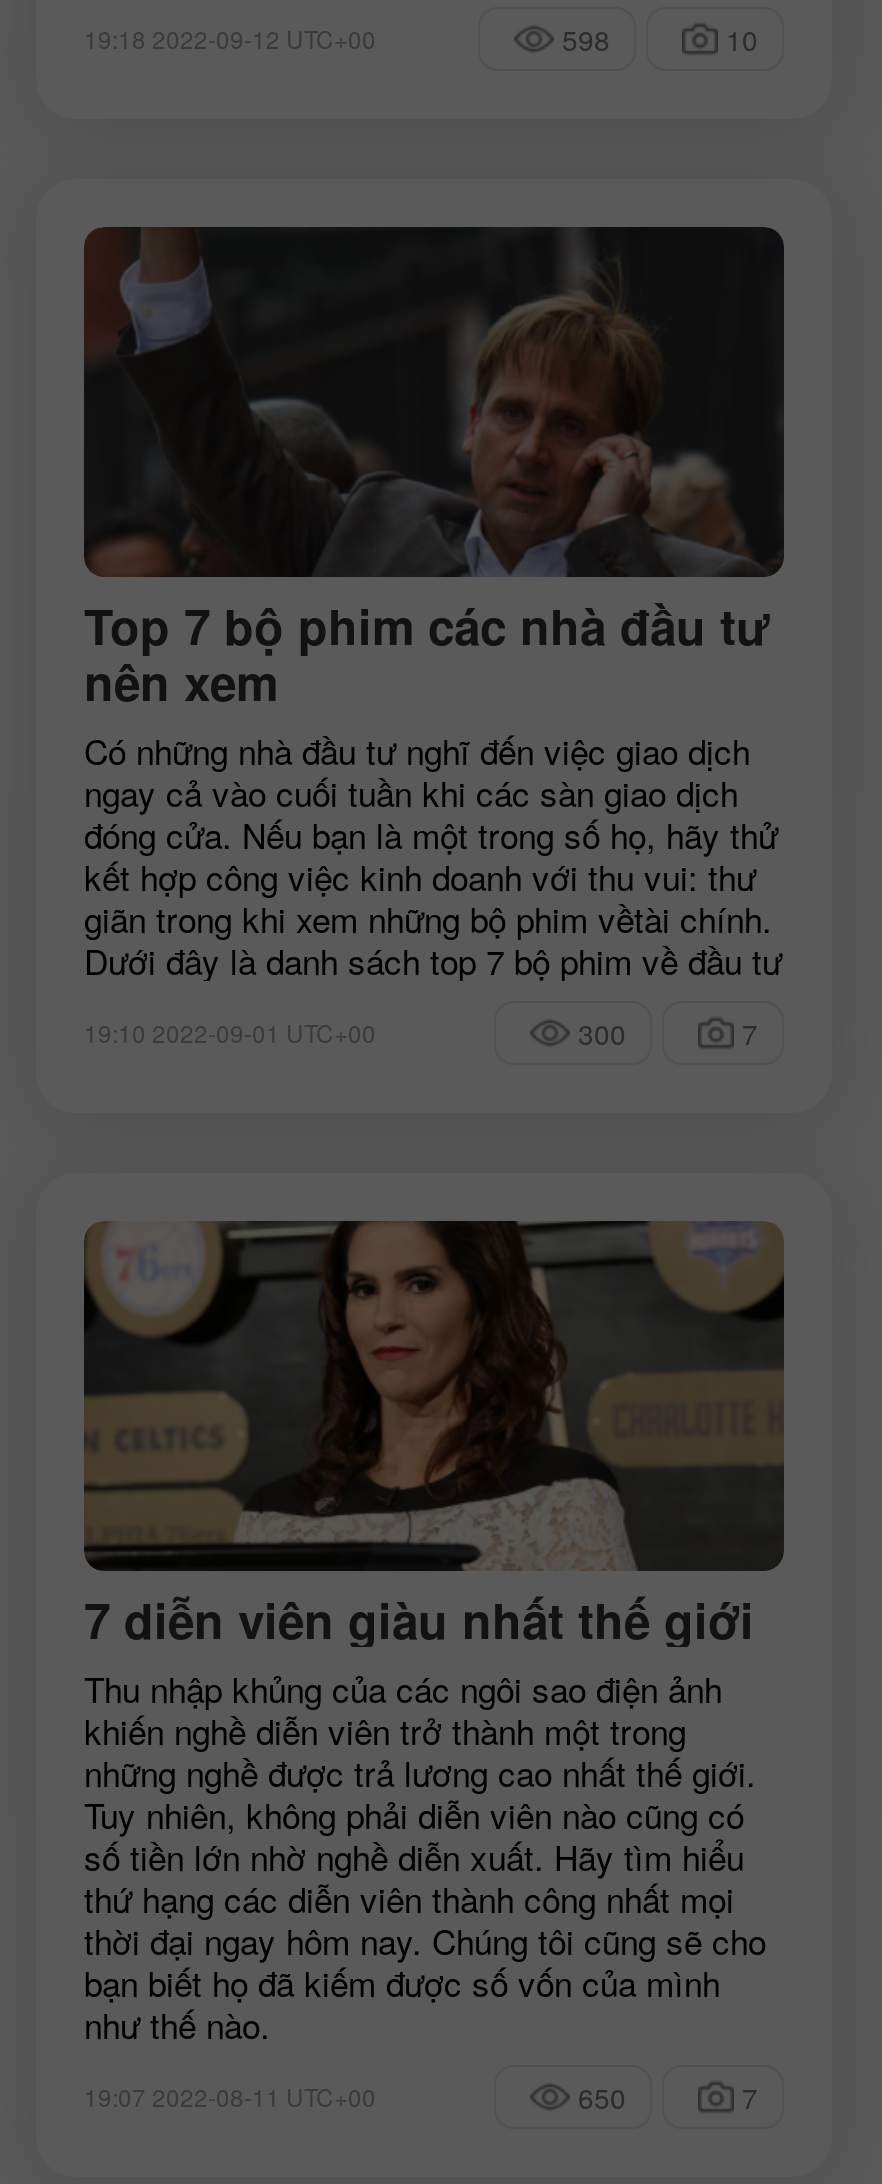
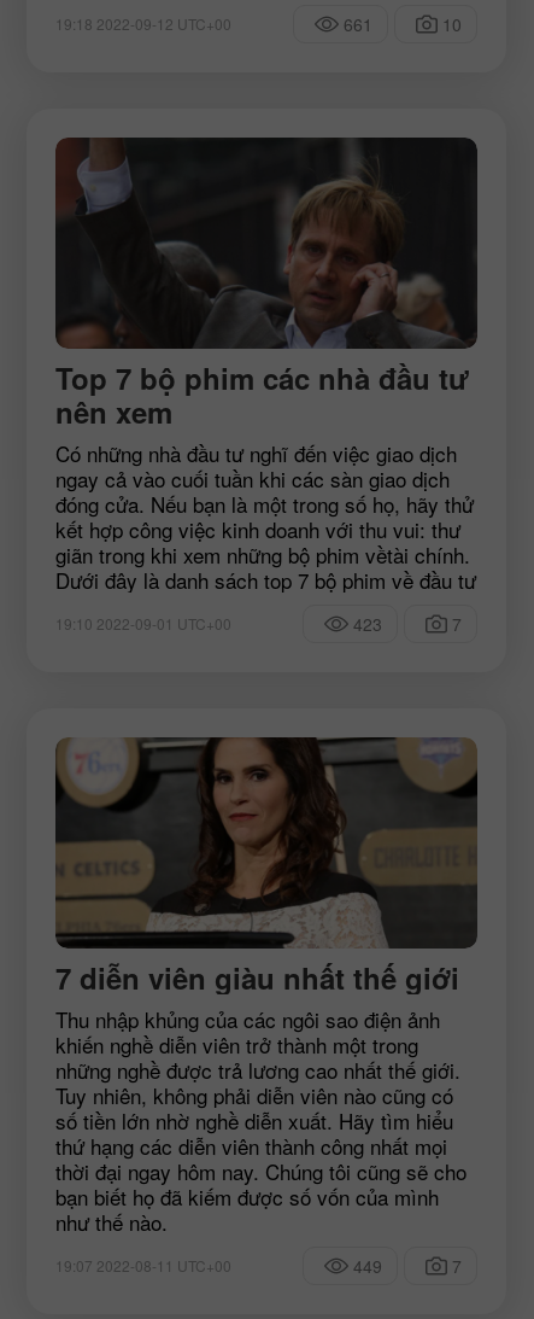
[562,18,610,58] 598 -> [344,12,372,36] 661
[578,1012,626,1052] 300 -> [353,611,382,635] 423
[578,2076,626,2116] 650 -> [353,1253,382,1277] 449

